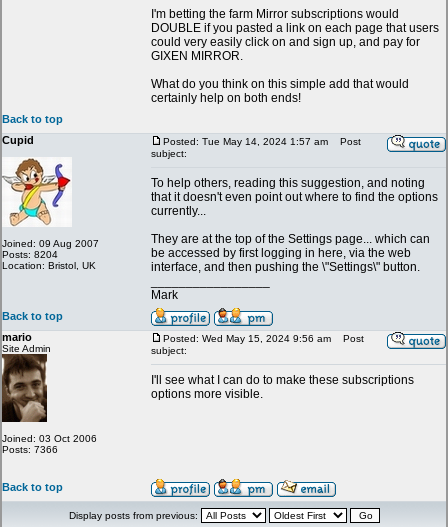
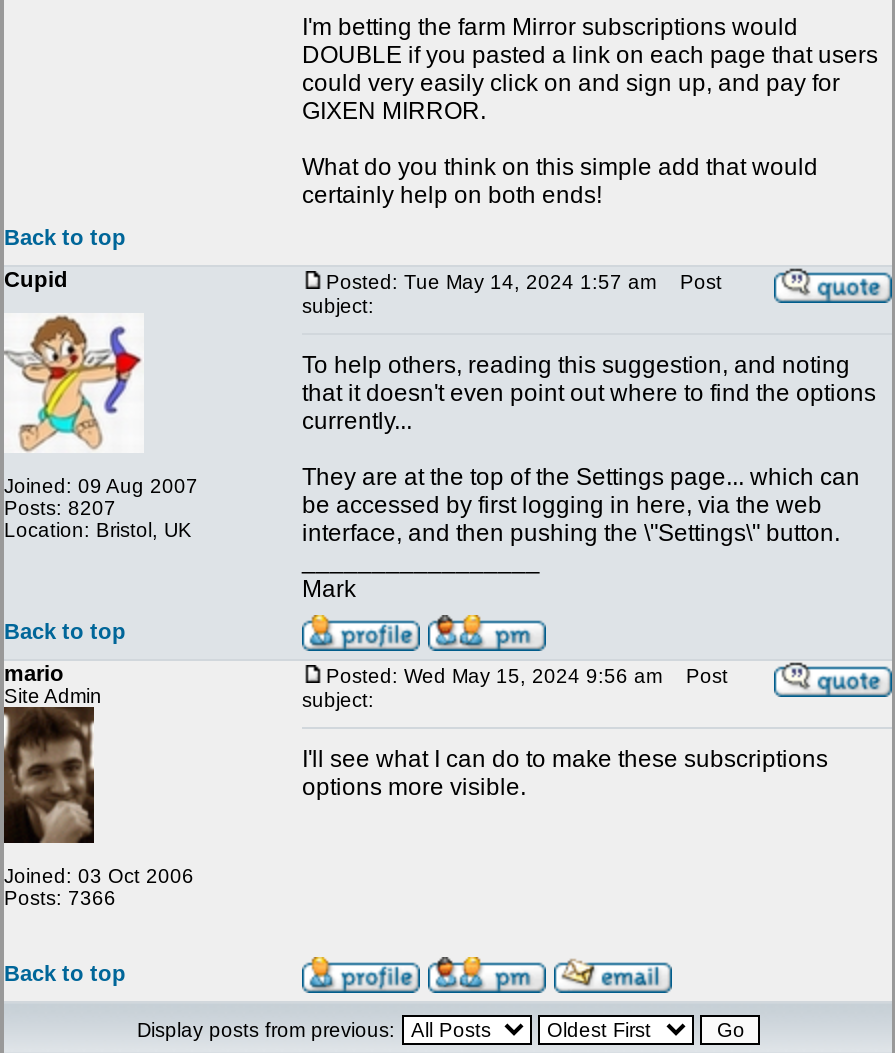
[2,249,58,260] Posts: 8204 -> [4,497,116,519] Posts: 8207

